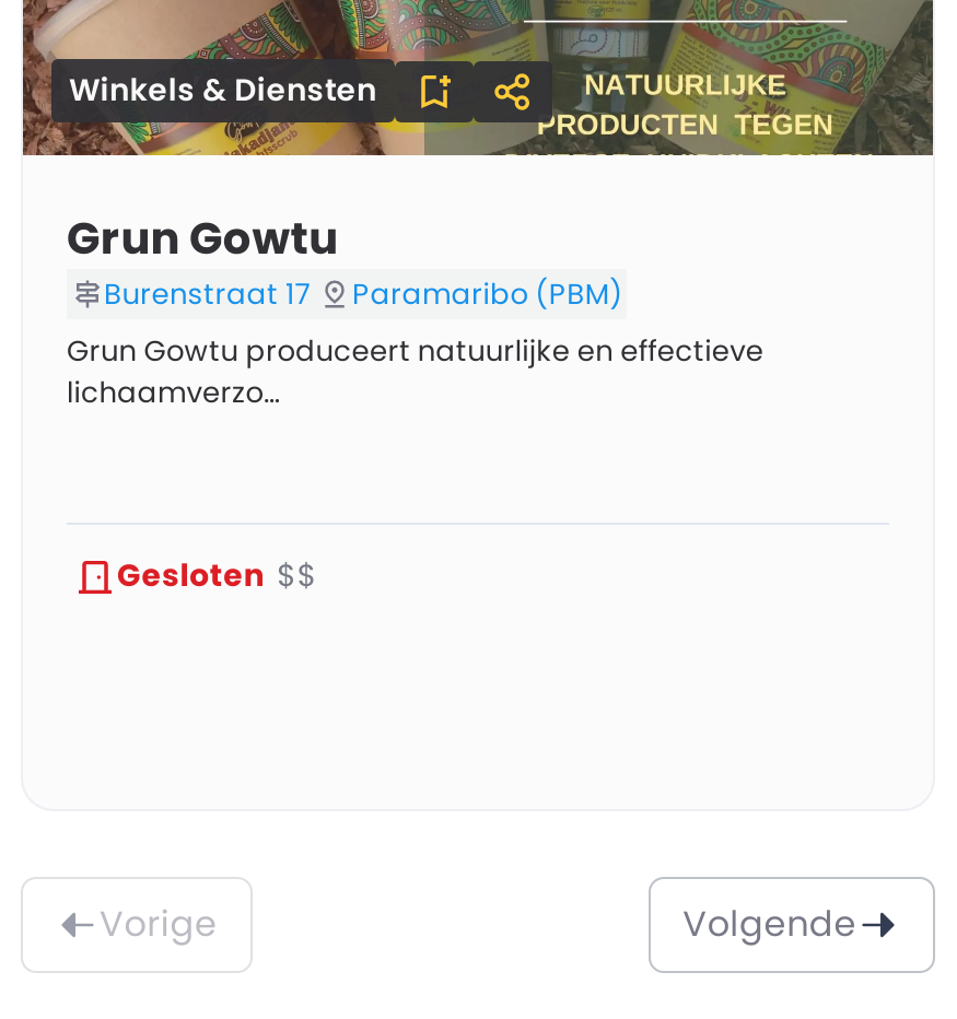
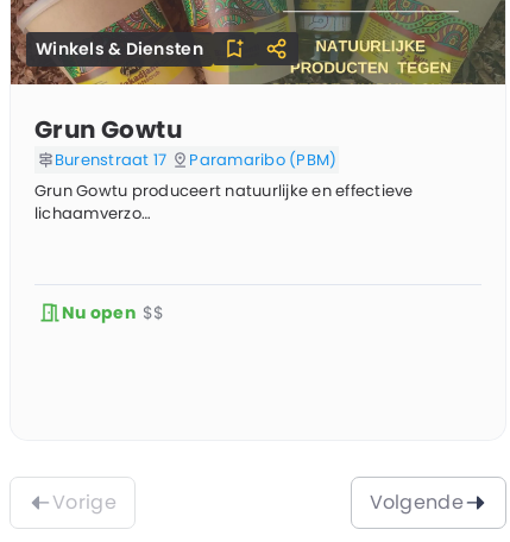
[117,553,318,597] Gesloten $$ -> [62,301,165,324] Nu open $$

